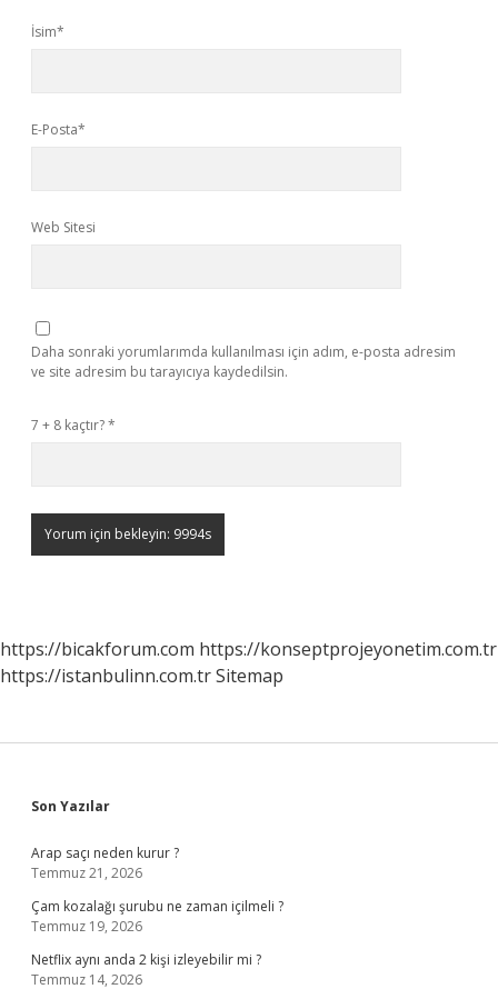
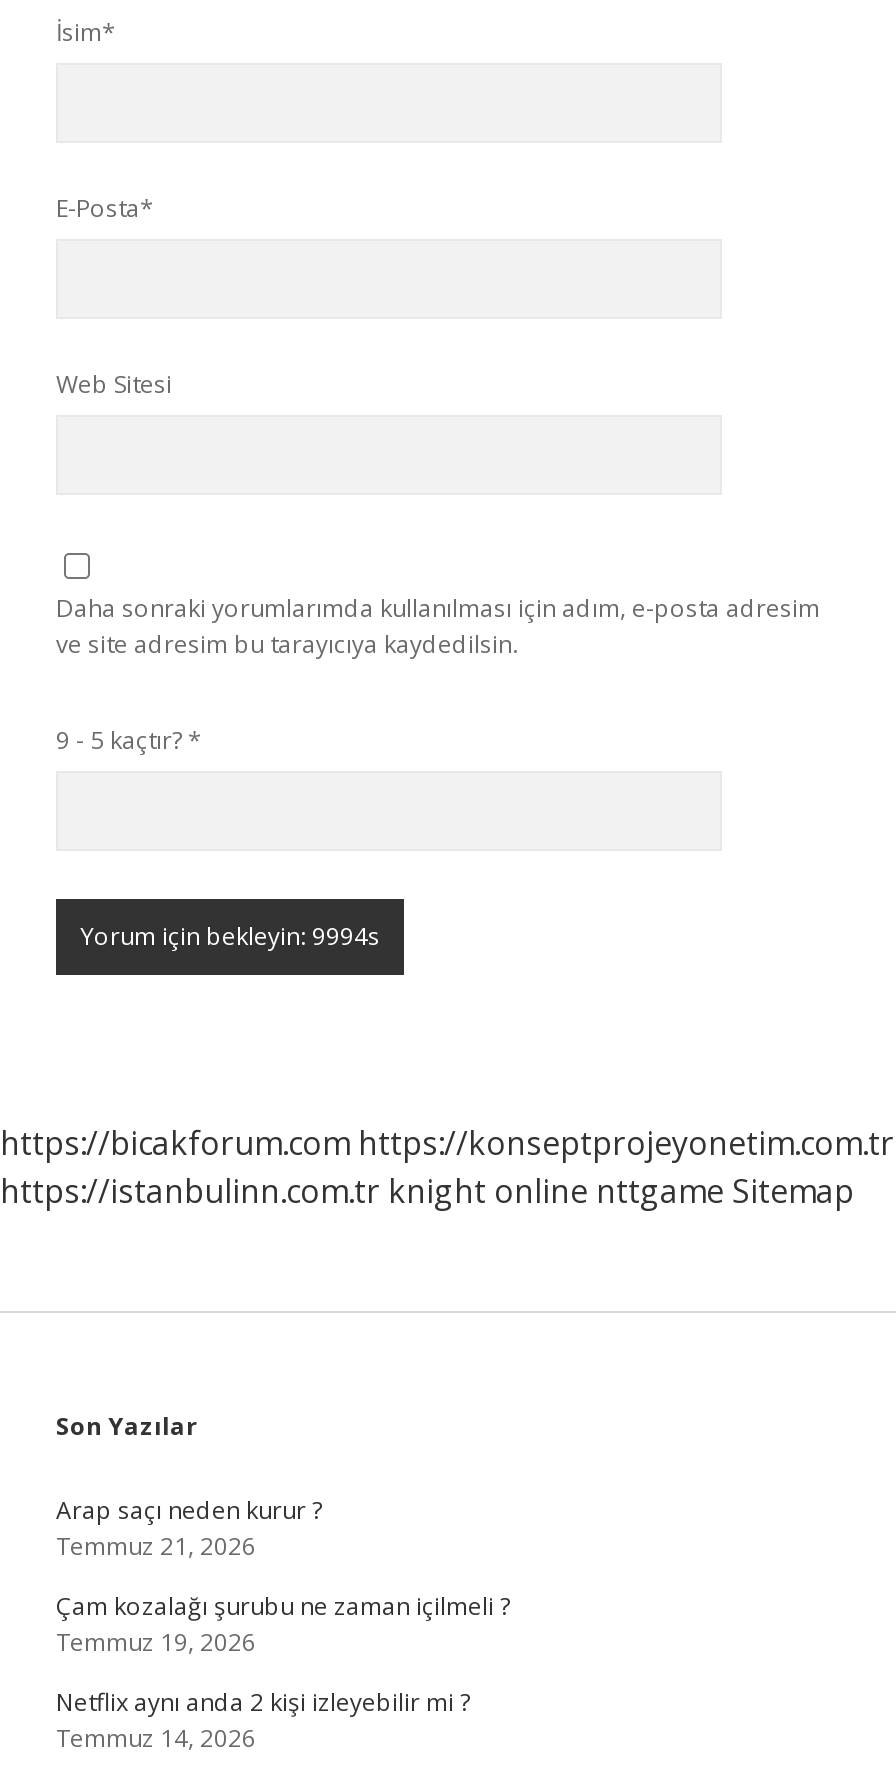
[31,416,116,434] 7 + 8 kaçtır? * -> [56,723,202,757] 9 - 5 kaçtır? *
[0,663,283,688] https://istanbulinn.com.tr Sitemap -> [0,1169,854,1213] https://istanbulinn.com.tr knight online nttgame Sitemap

